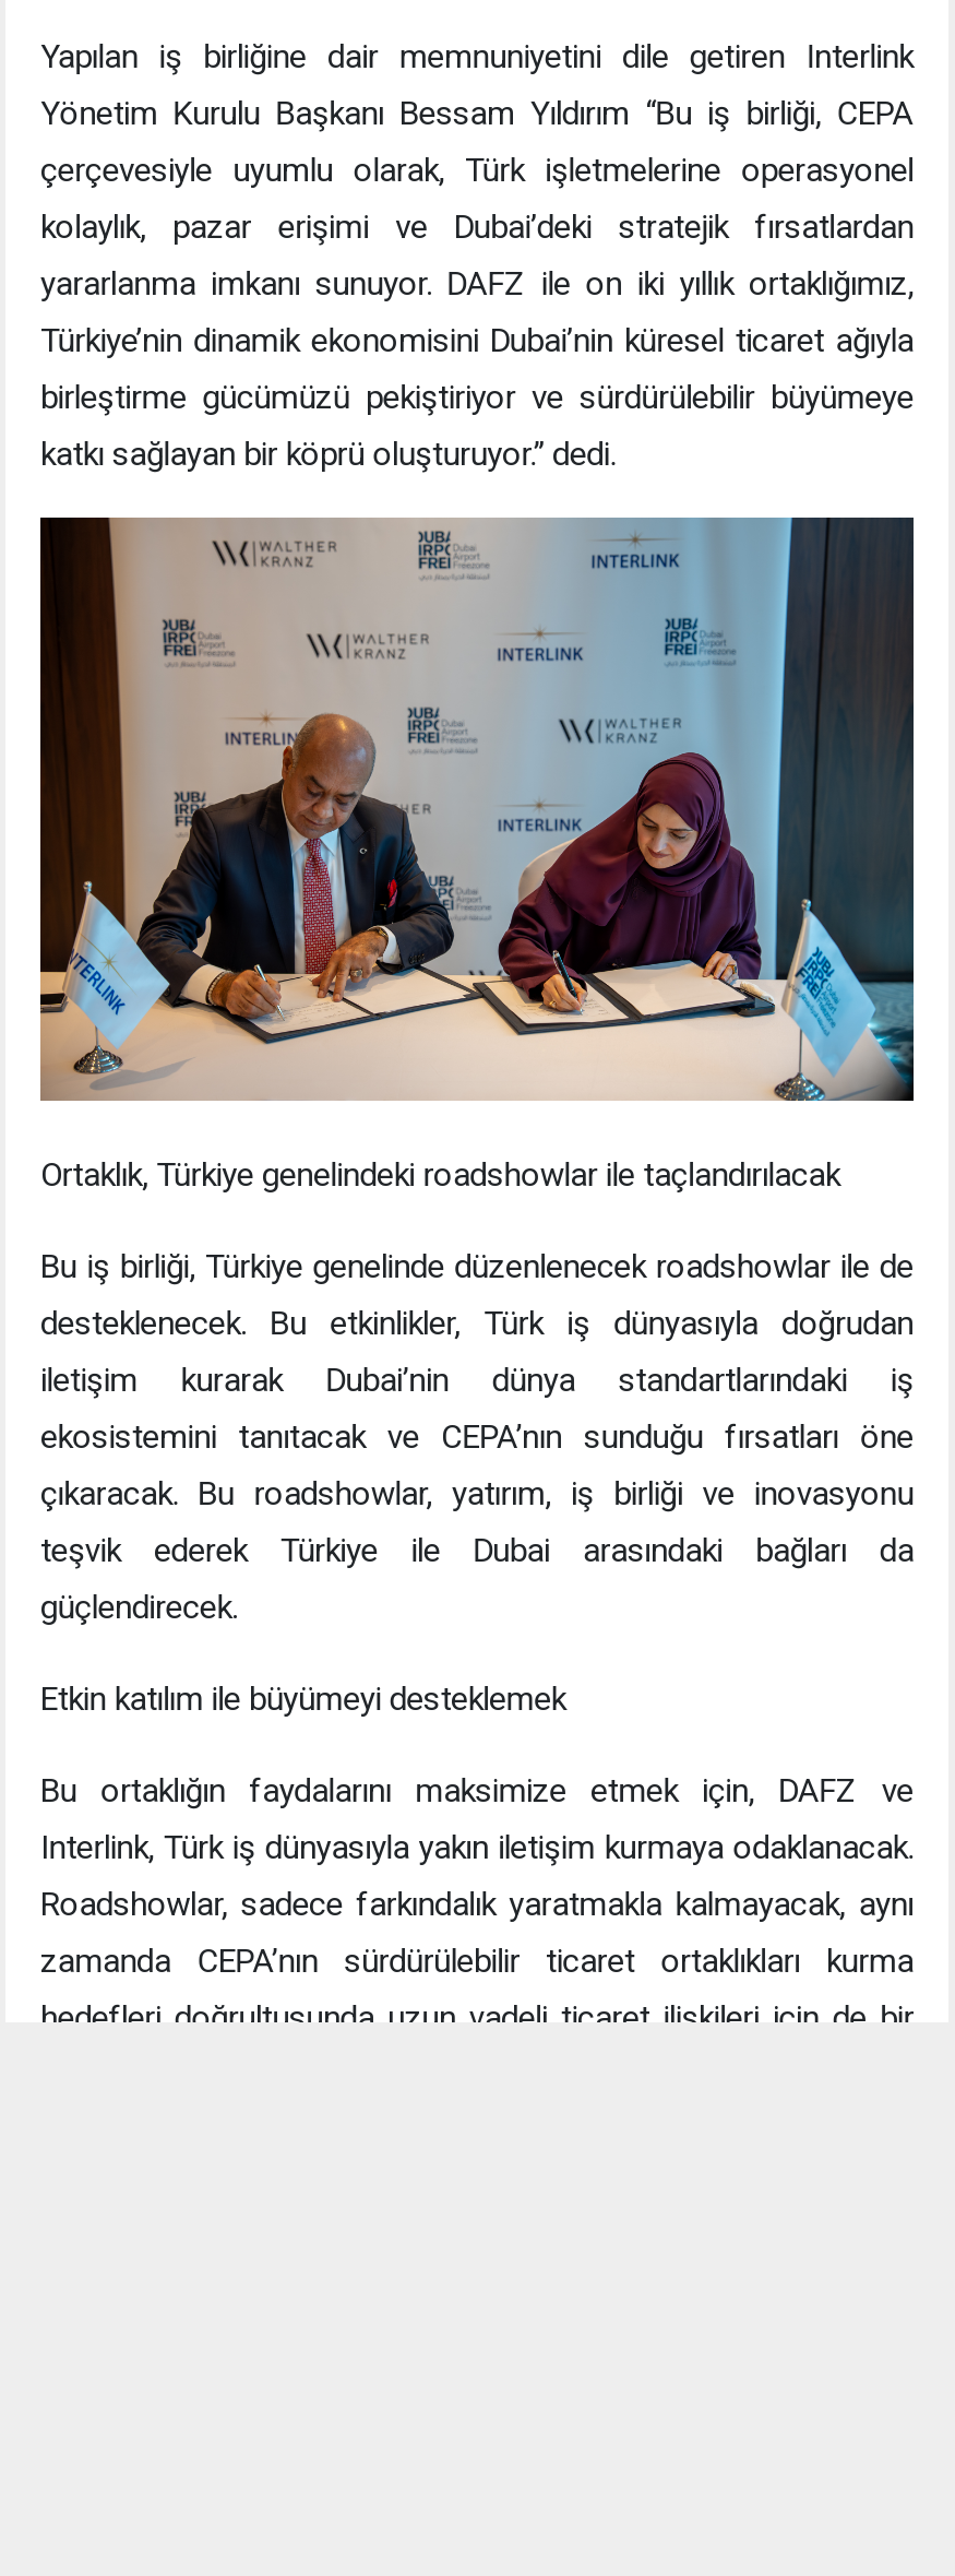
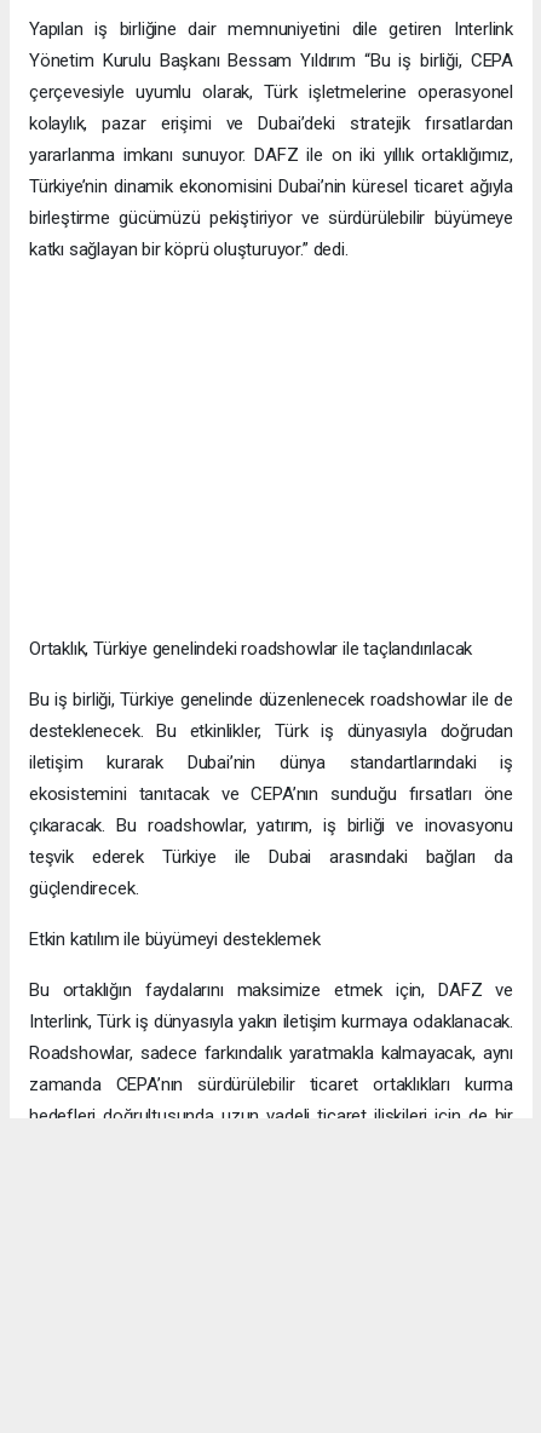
[38,515,916,1103] [image] -> none

